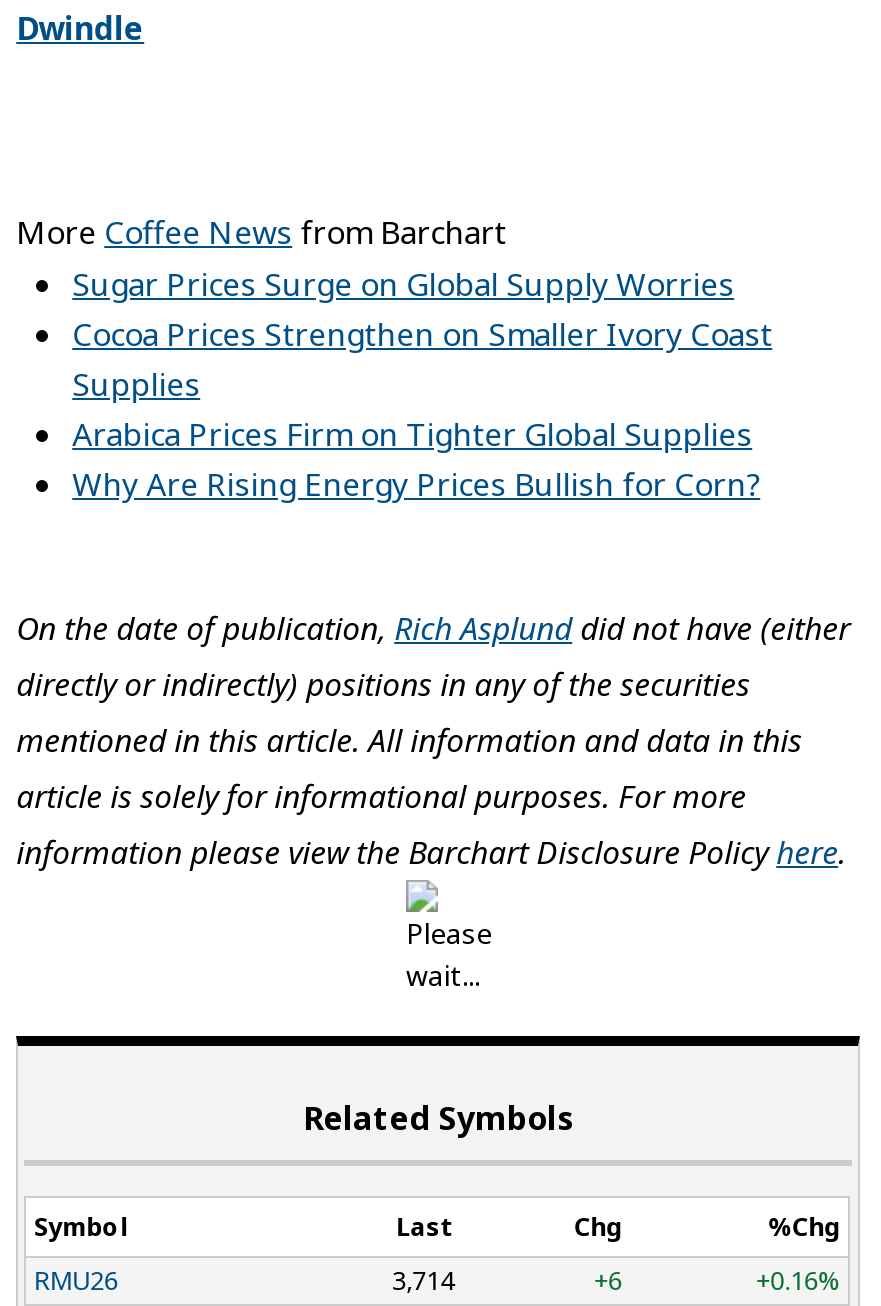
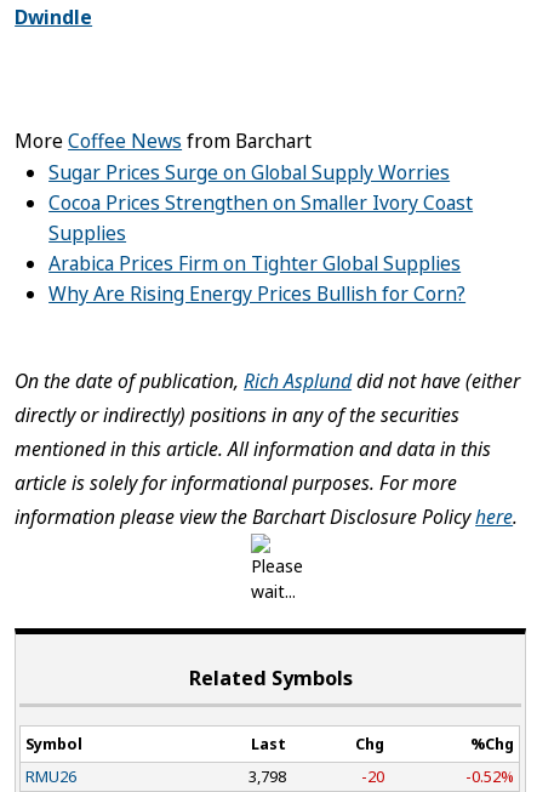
[392,1263,454,1299] 3,714 -> [249,766,286,788] 3,798
[594,1263,622,1299] +6 -> [361,766,384,788] -20
[756,1263,840,1299] +0.16% -> [466,766,514,788] -0.52%

